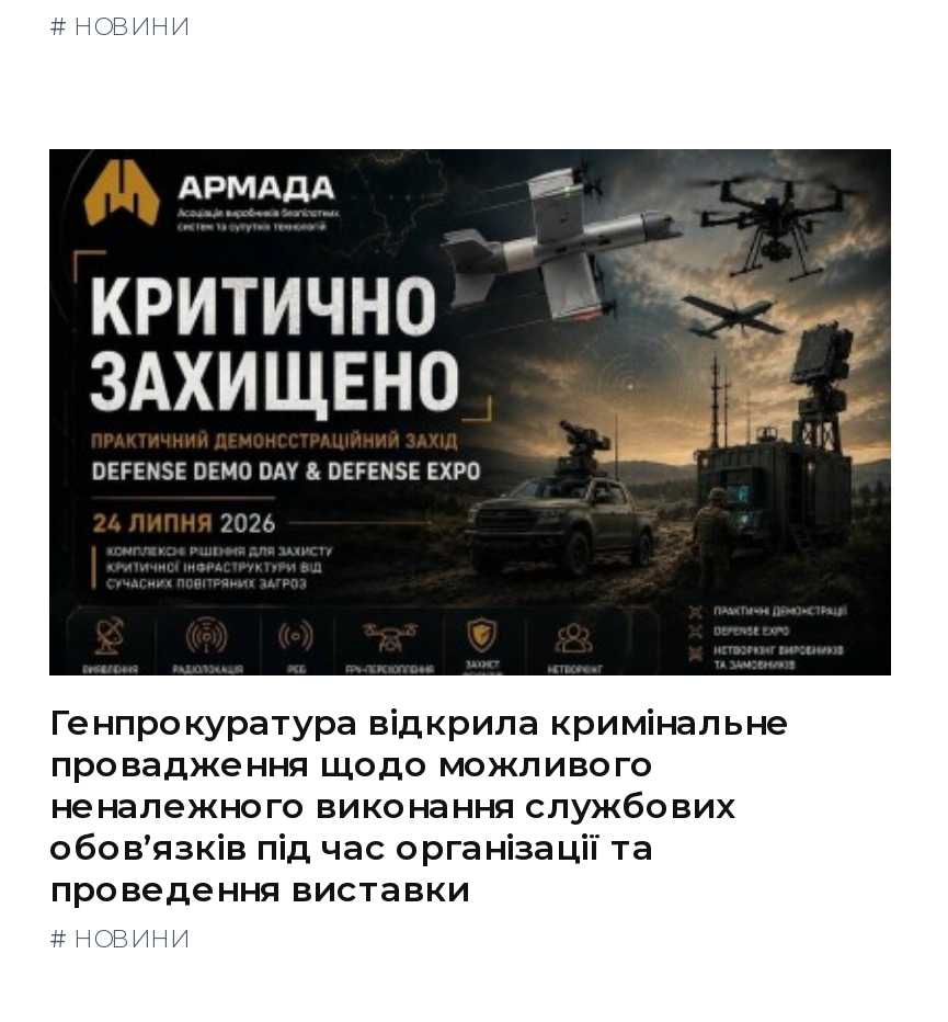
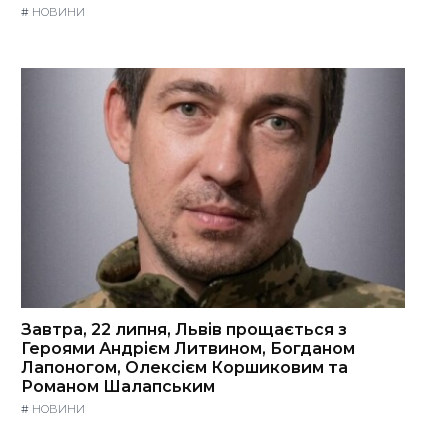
[47,147,891,909] [image] | Генпрокуратура відкрила кримінальне | провадження щодо можливого | неналежного виконання службових | обов’язків під час організації та | проведення виставки -> [20,67,406,395] [image] | Завтра, 22 липня, Львів прощається з | Героями Андрієм Литвином, Богданом | Лапоногом, Олексієм Коршиковим та | Романом Шалапським

